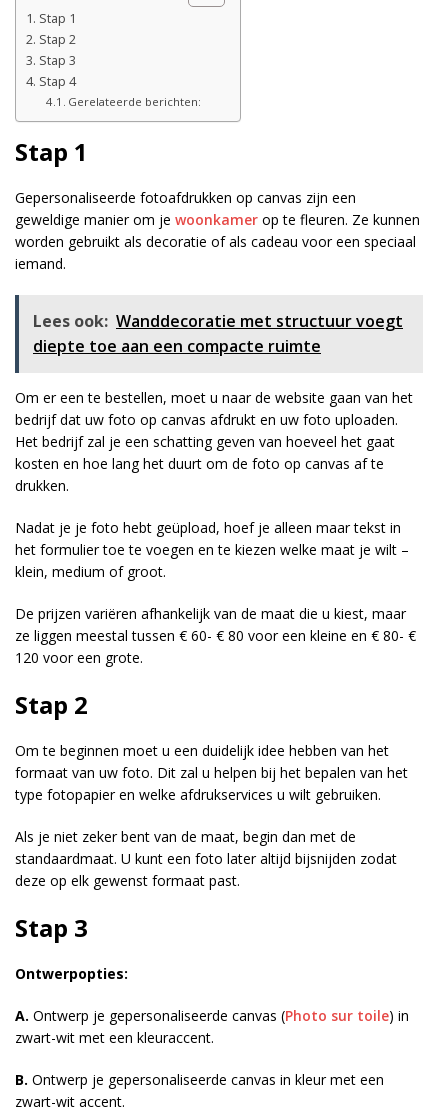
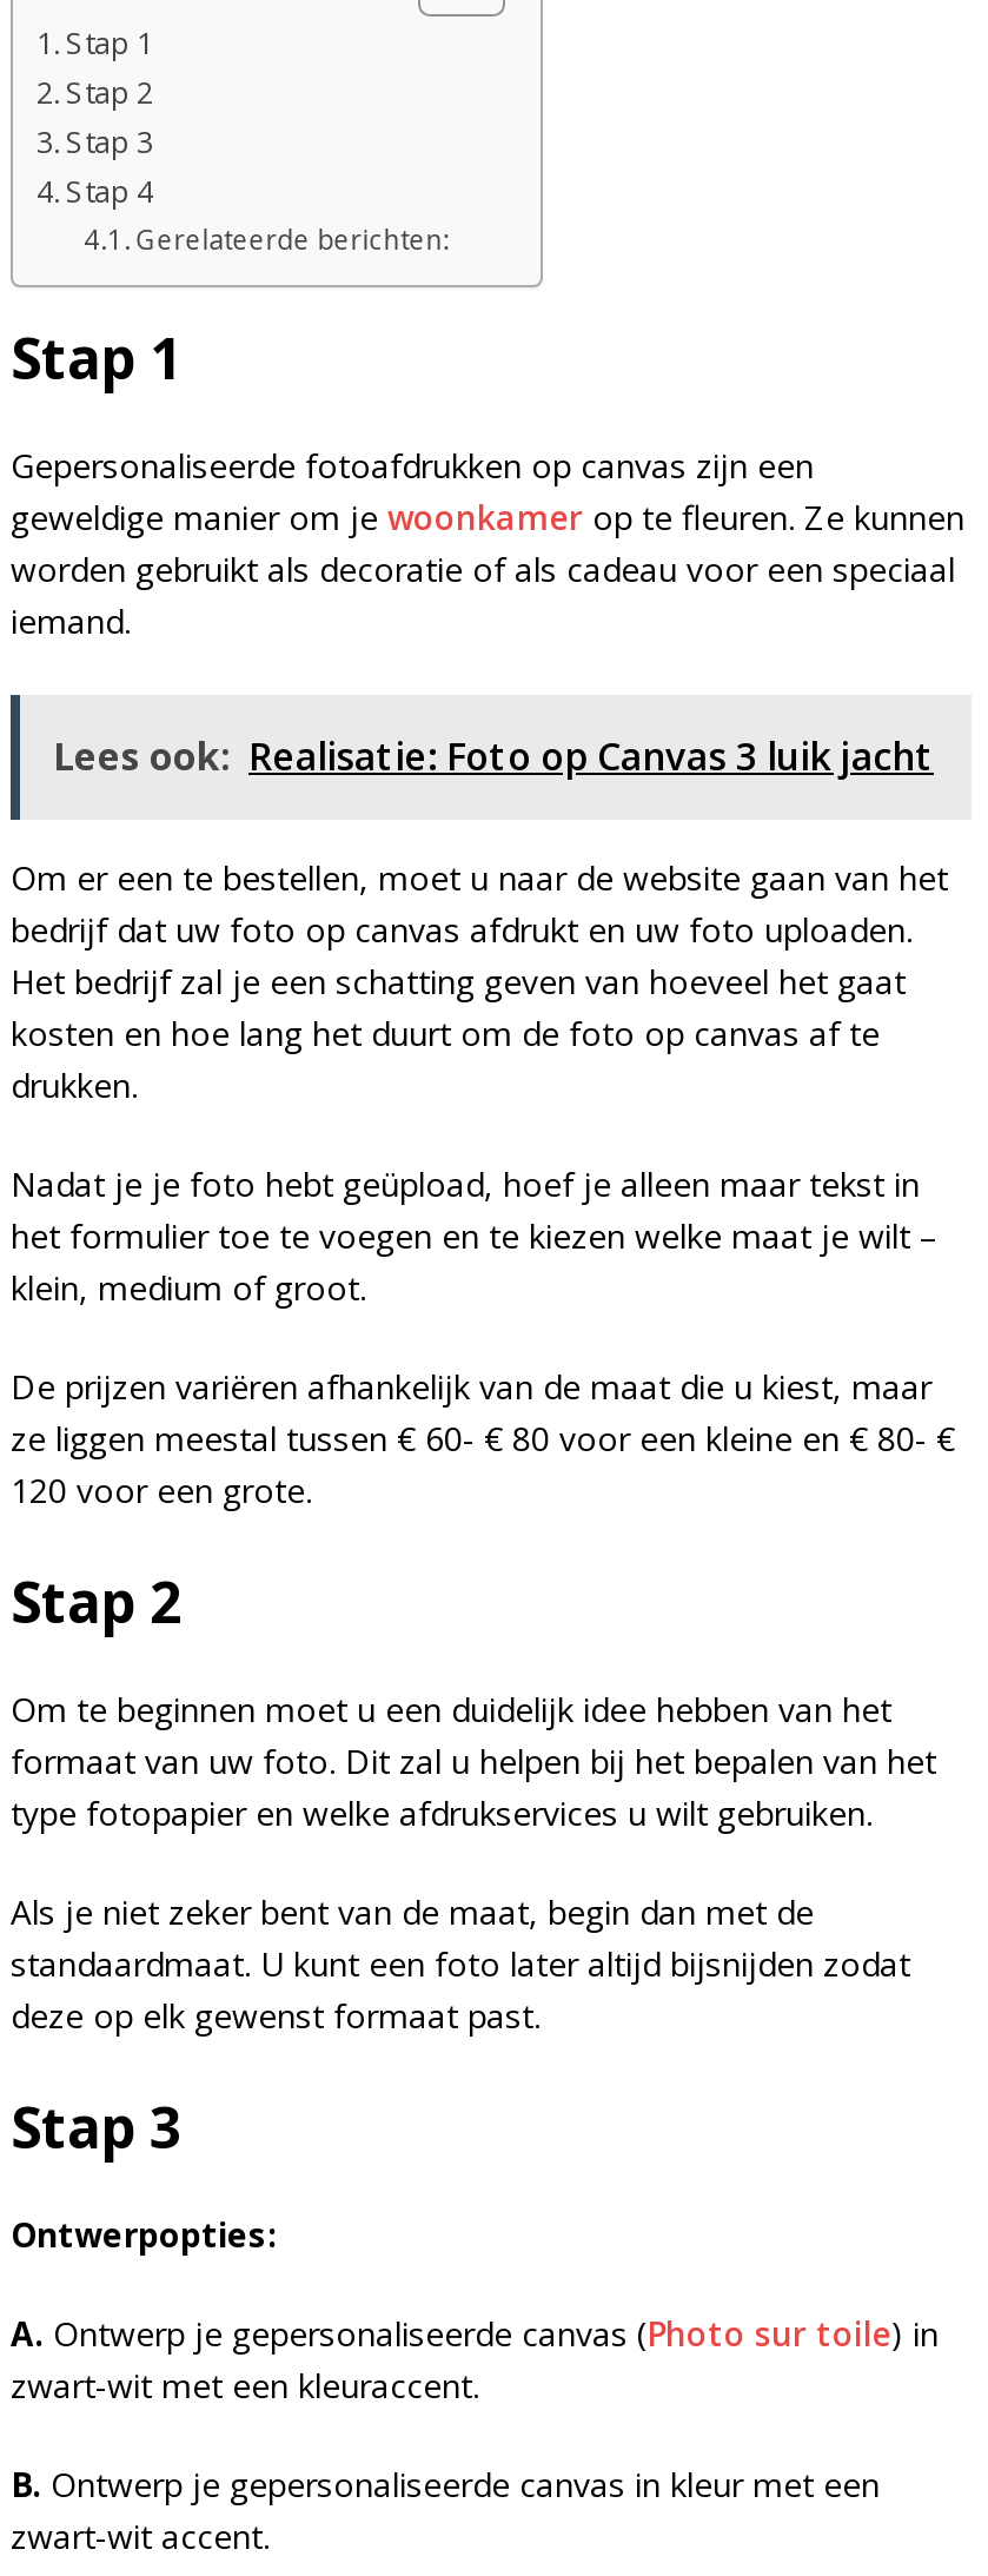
[33,310,403,357] Lees ook: Wanddecoratie met structuur voegt | diepte toe aan een compacte ruimte -> [53,731,934,783] Lees ook: Realisatie: Foto op Canvas 3 luik jacht

